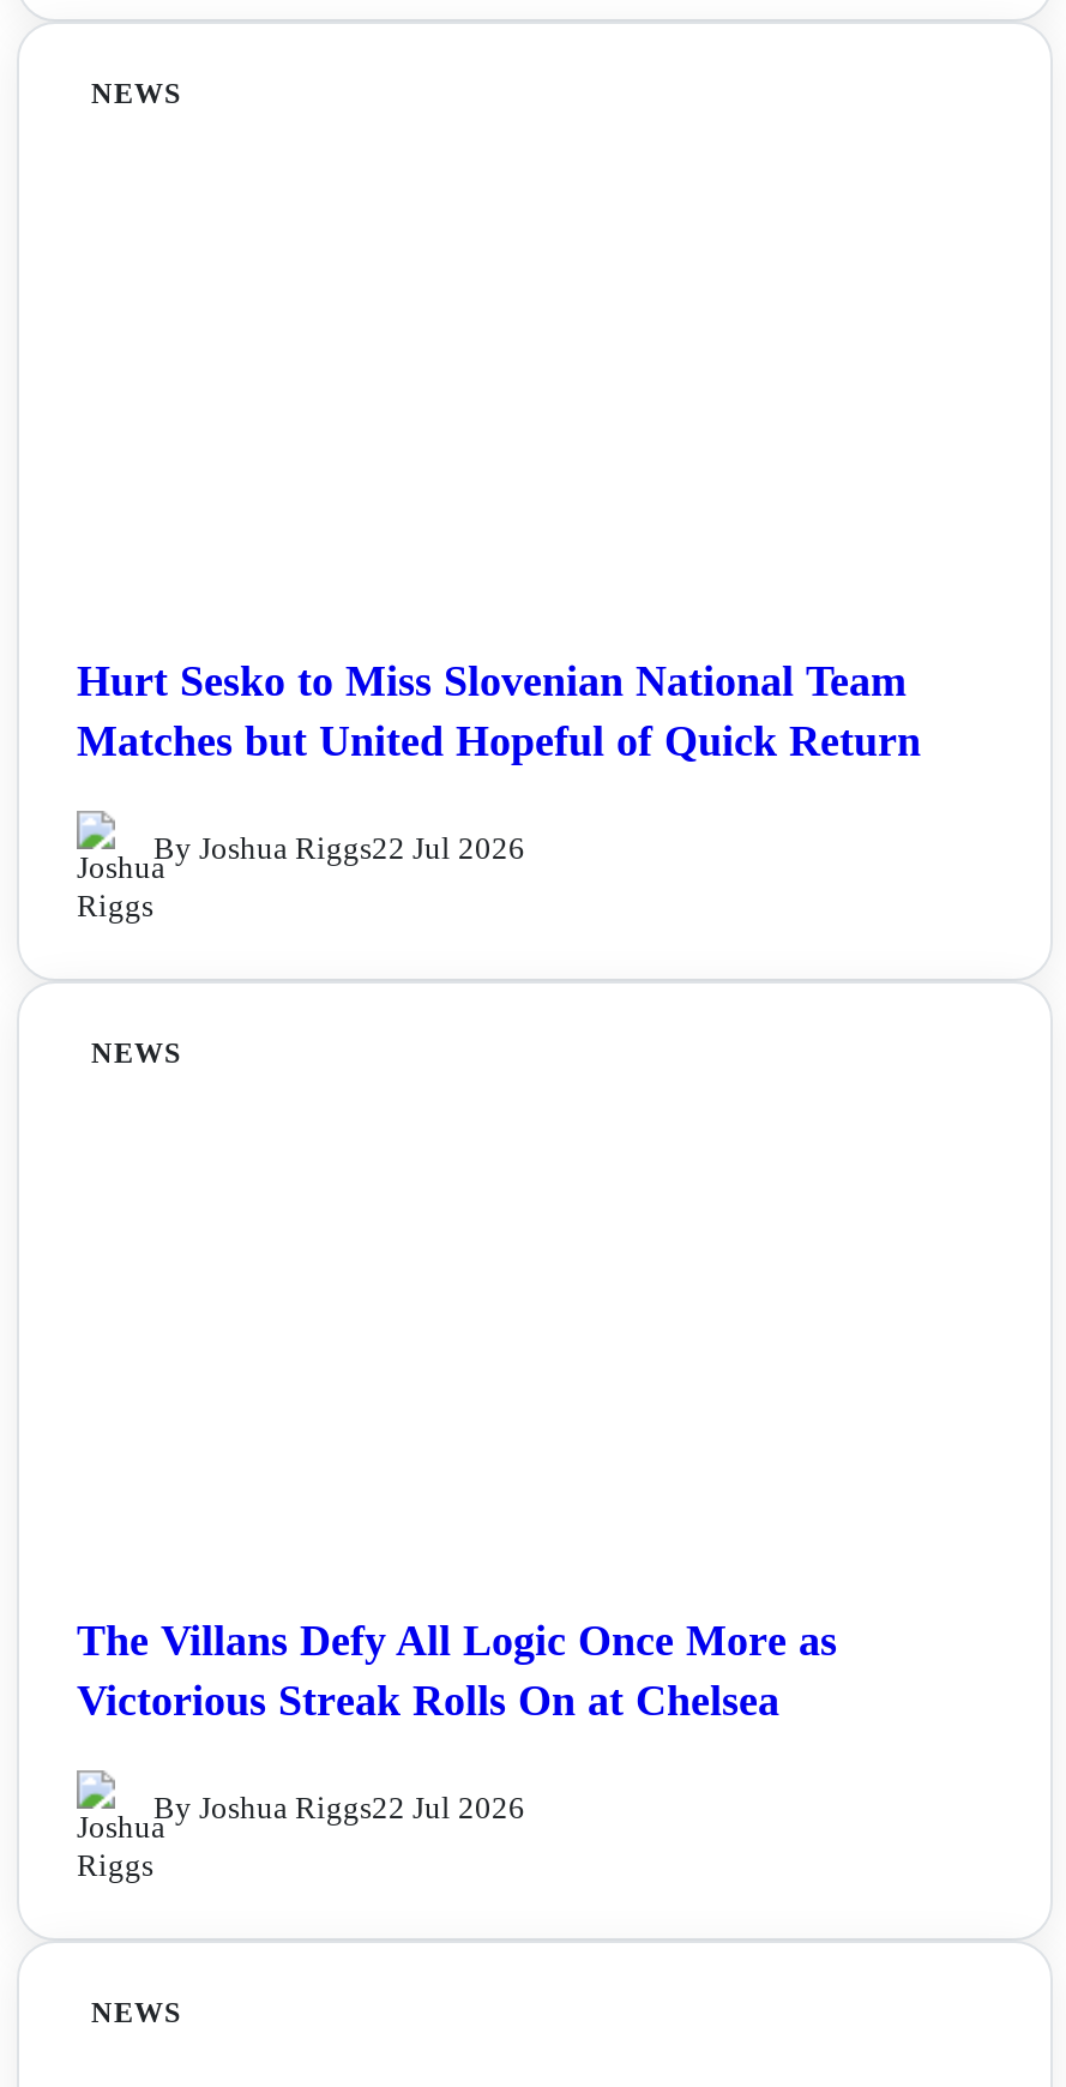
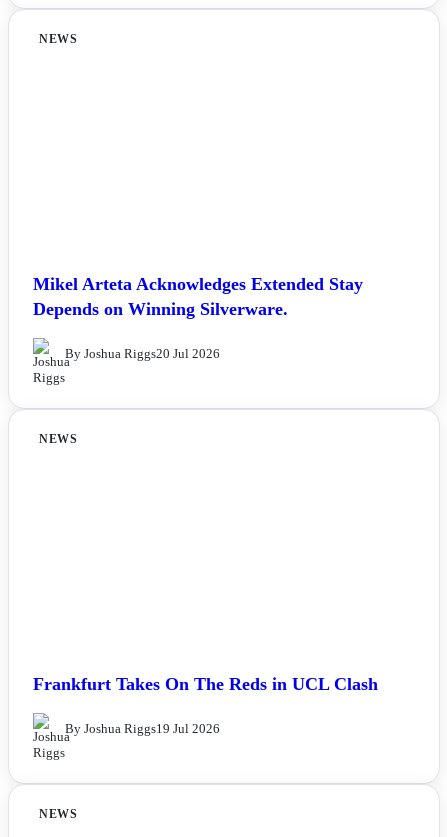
[77,658,921,766] Hurt Sesko to Miss Slovenian National Team | Matches but United Hopeful of Quick Return -> [33,274,363,319] Mikel Arteta Acknowledges Extended Stay | Depends on Winning Silverware.
[153,830,525,866] By Joshua Riggs22 Jul 2026 -> [65,346,220,361] By Joshua Riggs20 Jul 2026
[77,1617,837,1725] The Villans Defy All Logic Once More as | Victorious Streak Rolls On at Chelsea -> [33,674,378,694] Frankfurt Takes On The Reds in UCL Clash
[153,1790,525,1826] By Joshua Riggs22 Jul 2026 -> [65,721,220,736] By Joshua Riggs19 Jul 2026

